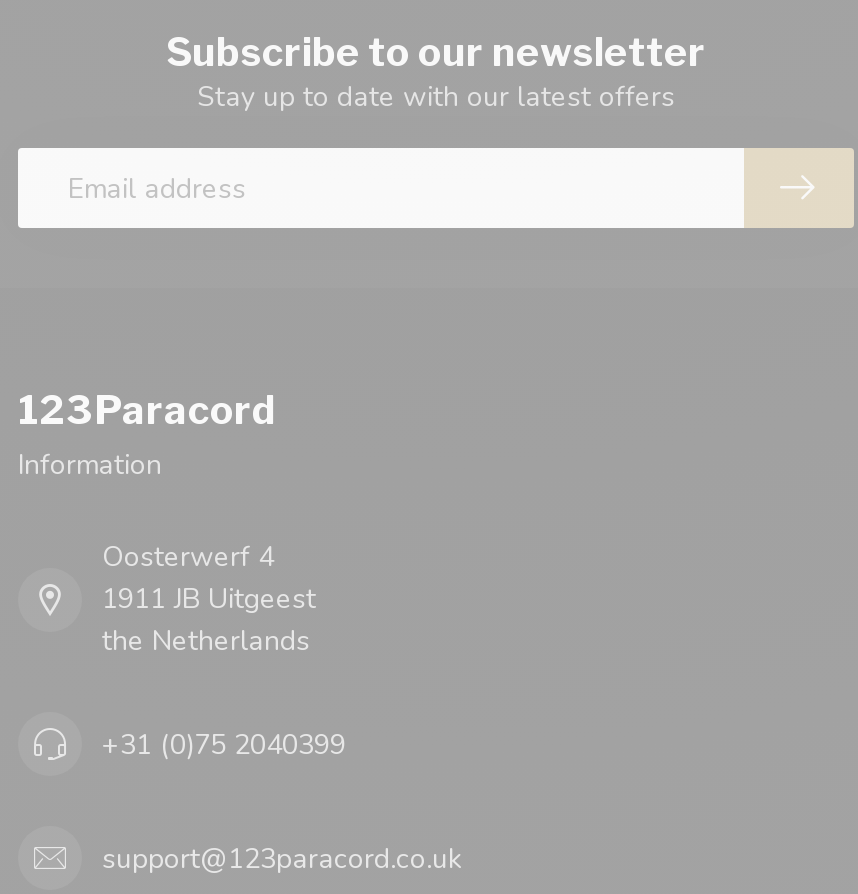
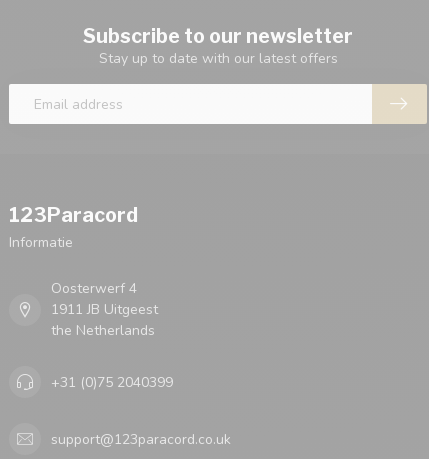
[18,447,162,485] Information -> [9,233,73,252] Informatie

